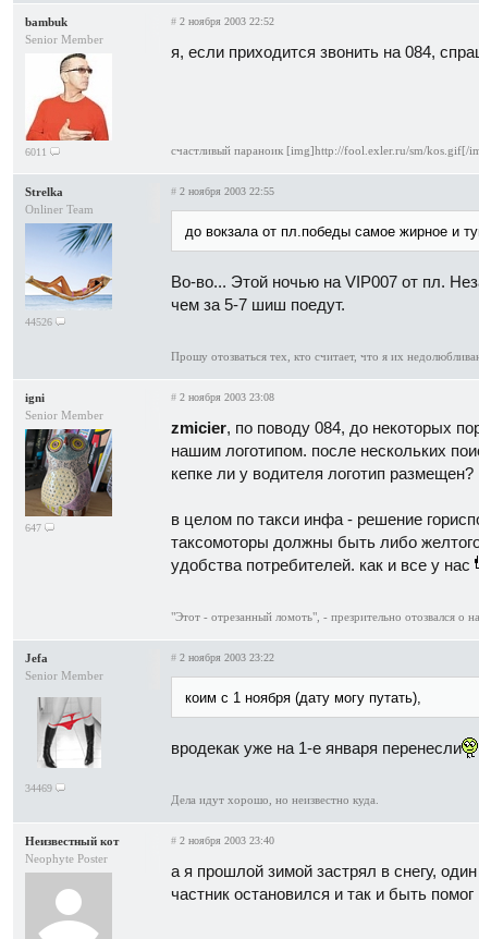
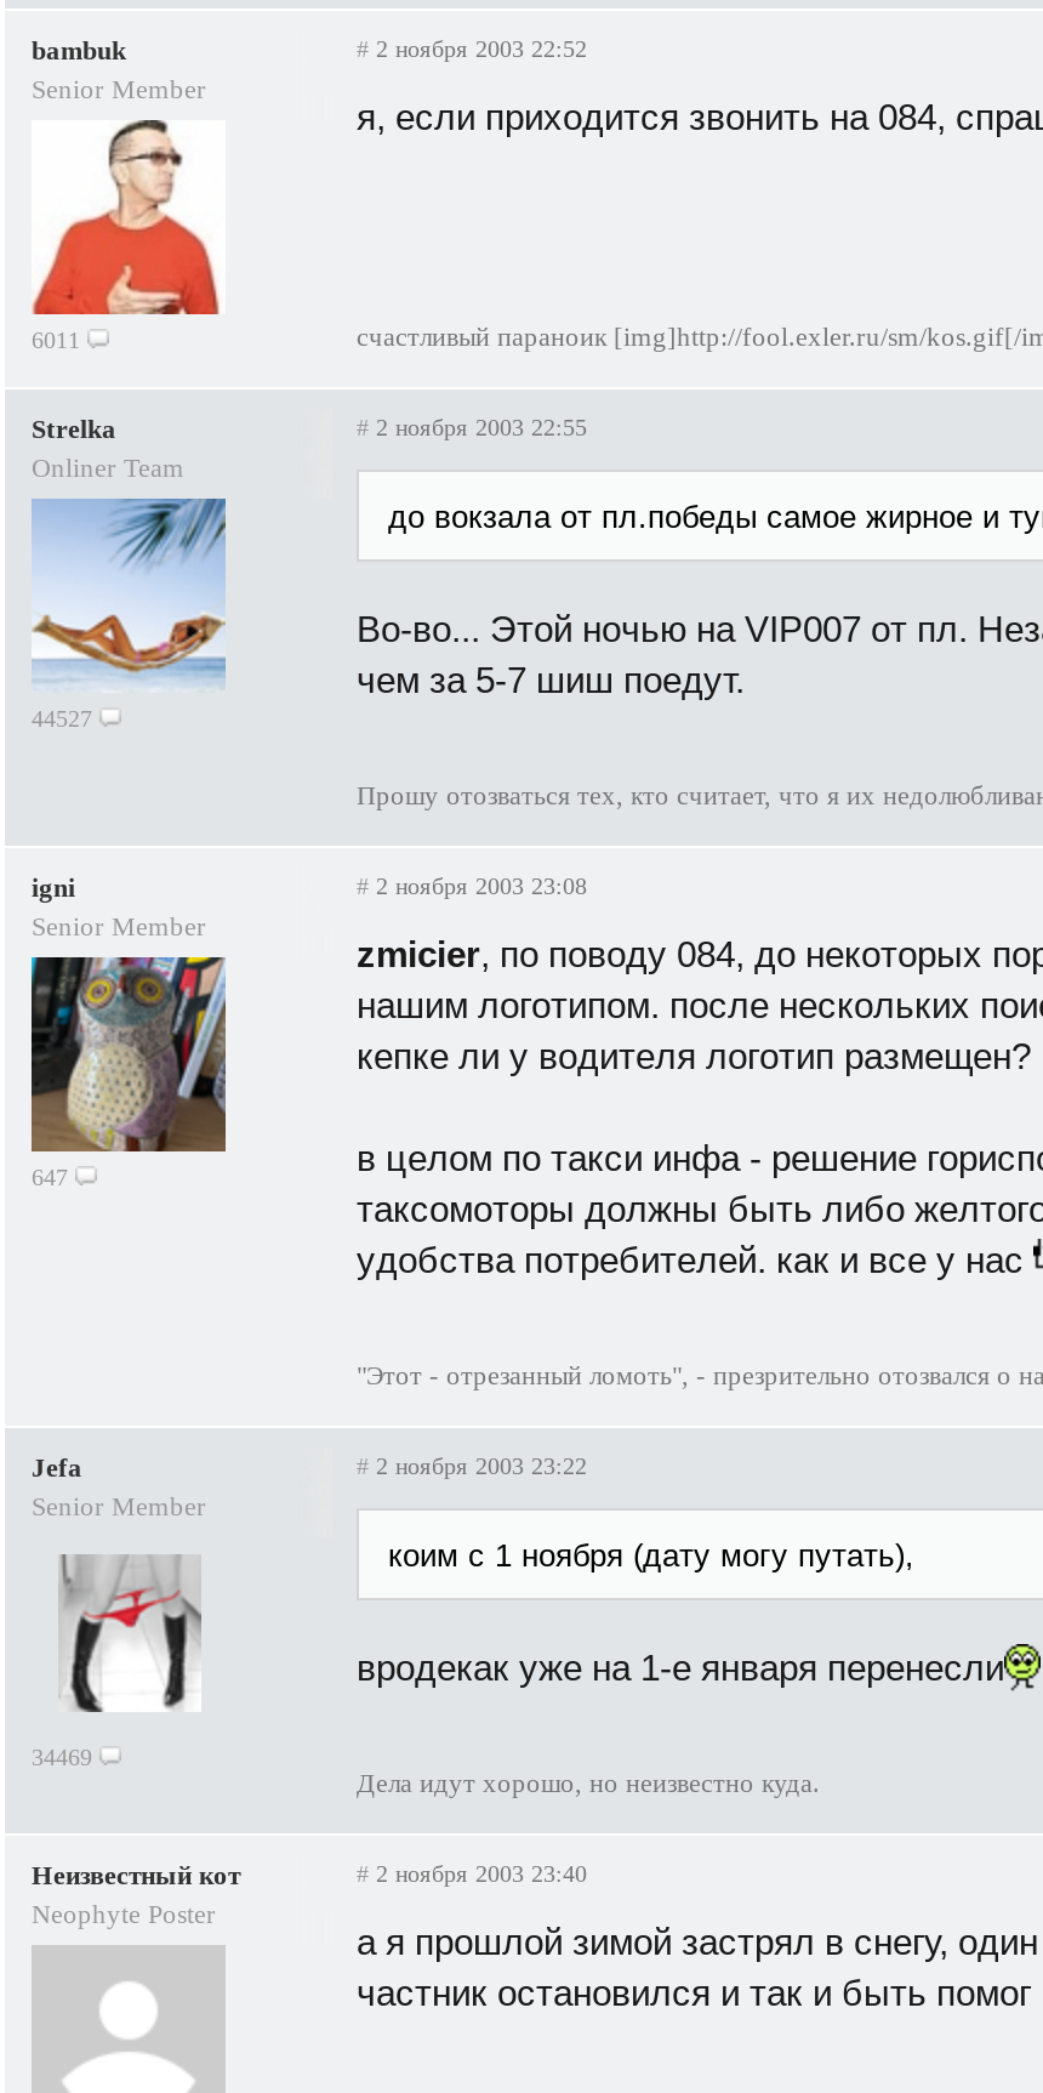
[25,316,56,328] 44526 -> [32,705,99,732] 44527

